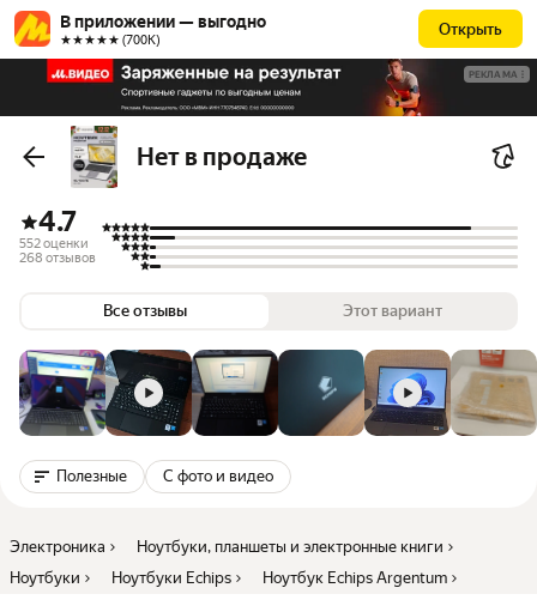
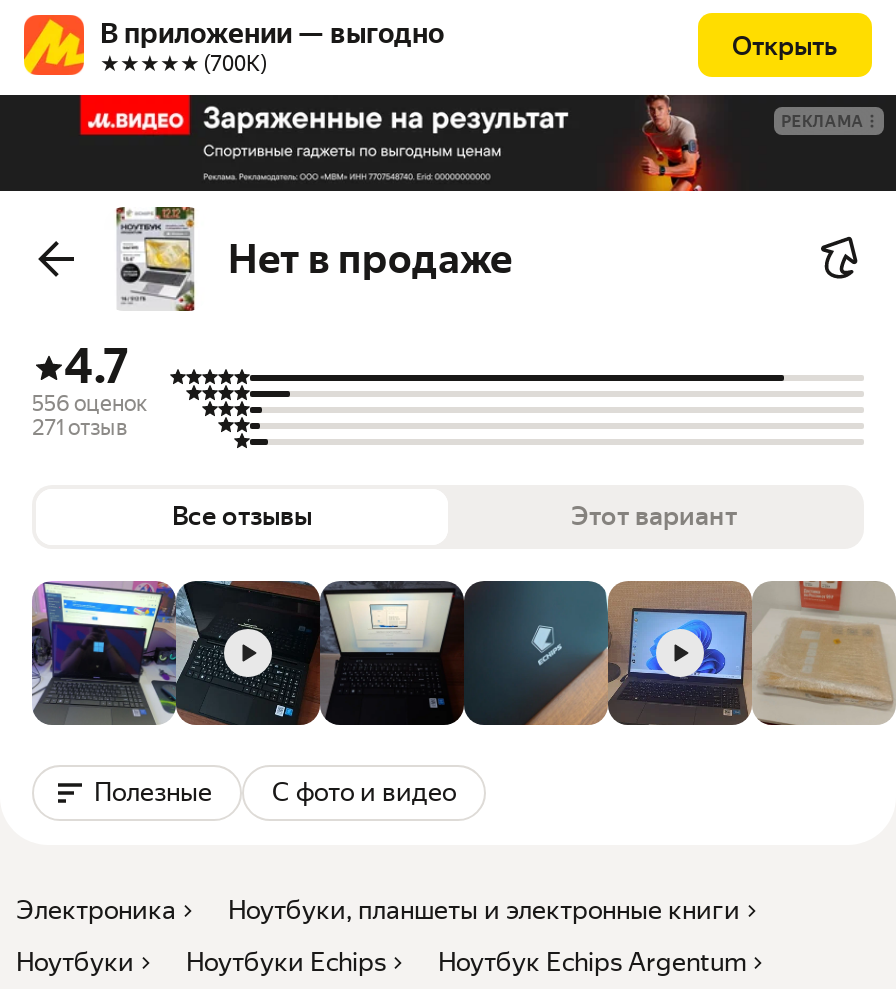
[19,236,96,266] 552 оценки | 268 отзывов -> [32,392,148,442] 556 оценок | 271 отзыв

